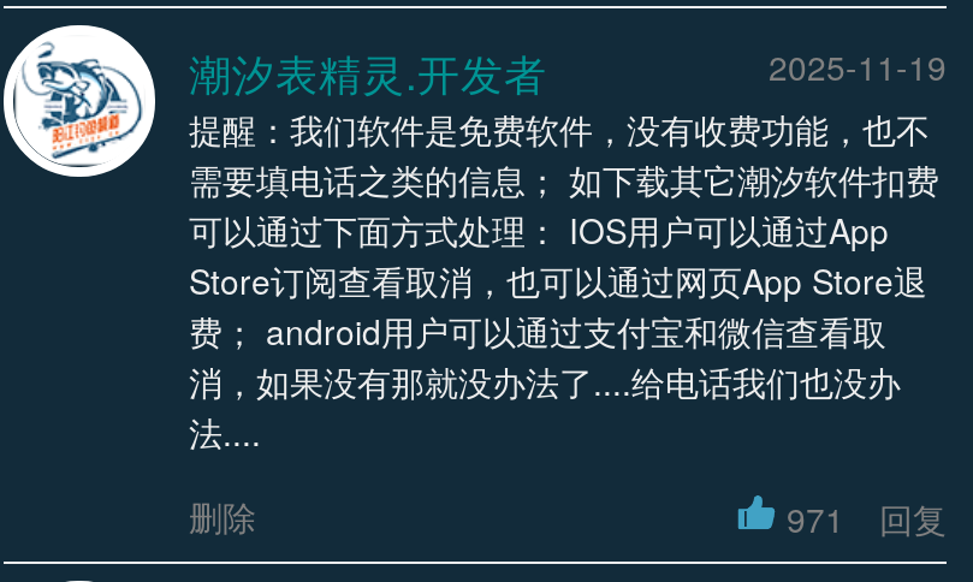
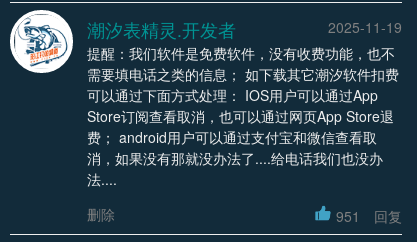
[787,495,947,543] 971 回复 -> [335,206,402,226] 951 回复

